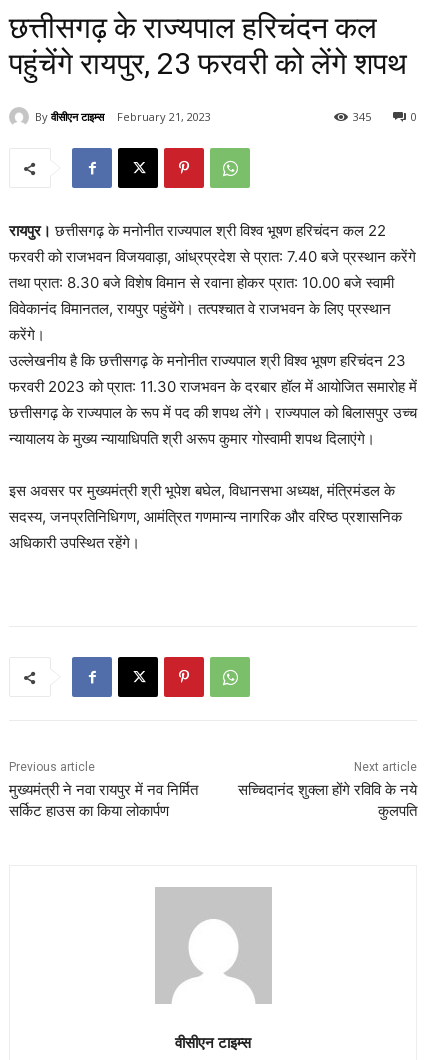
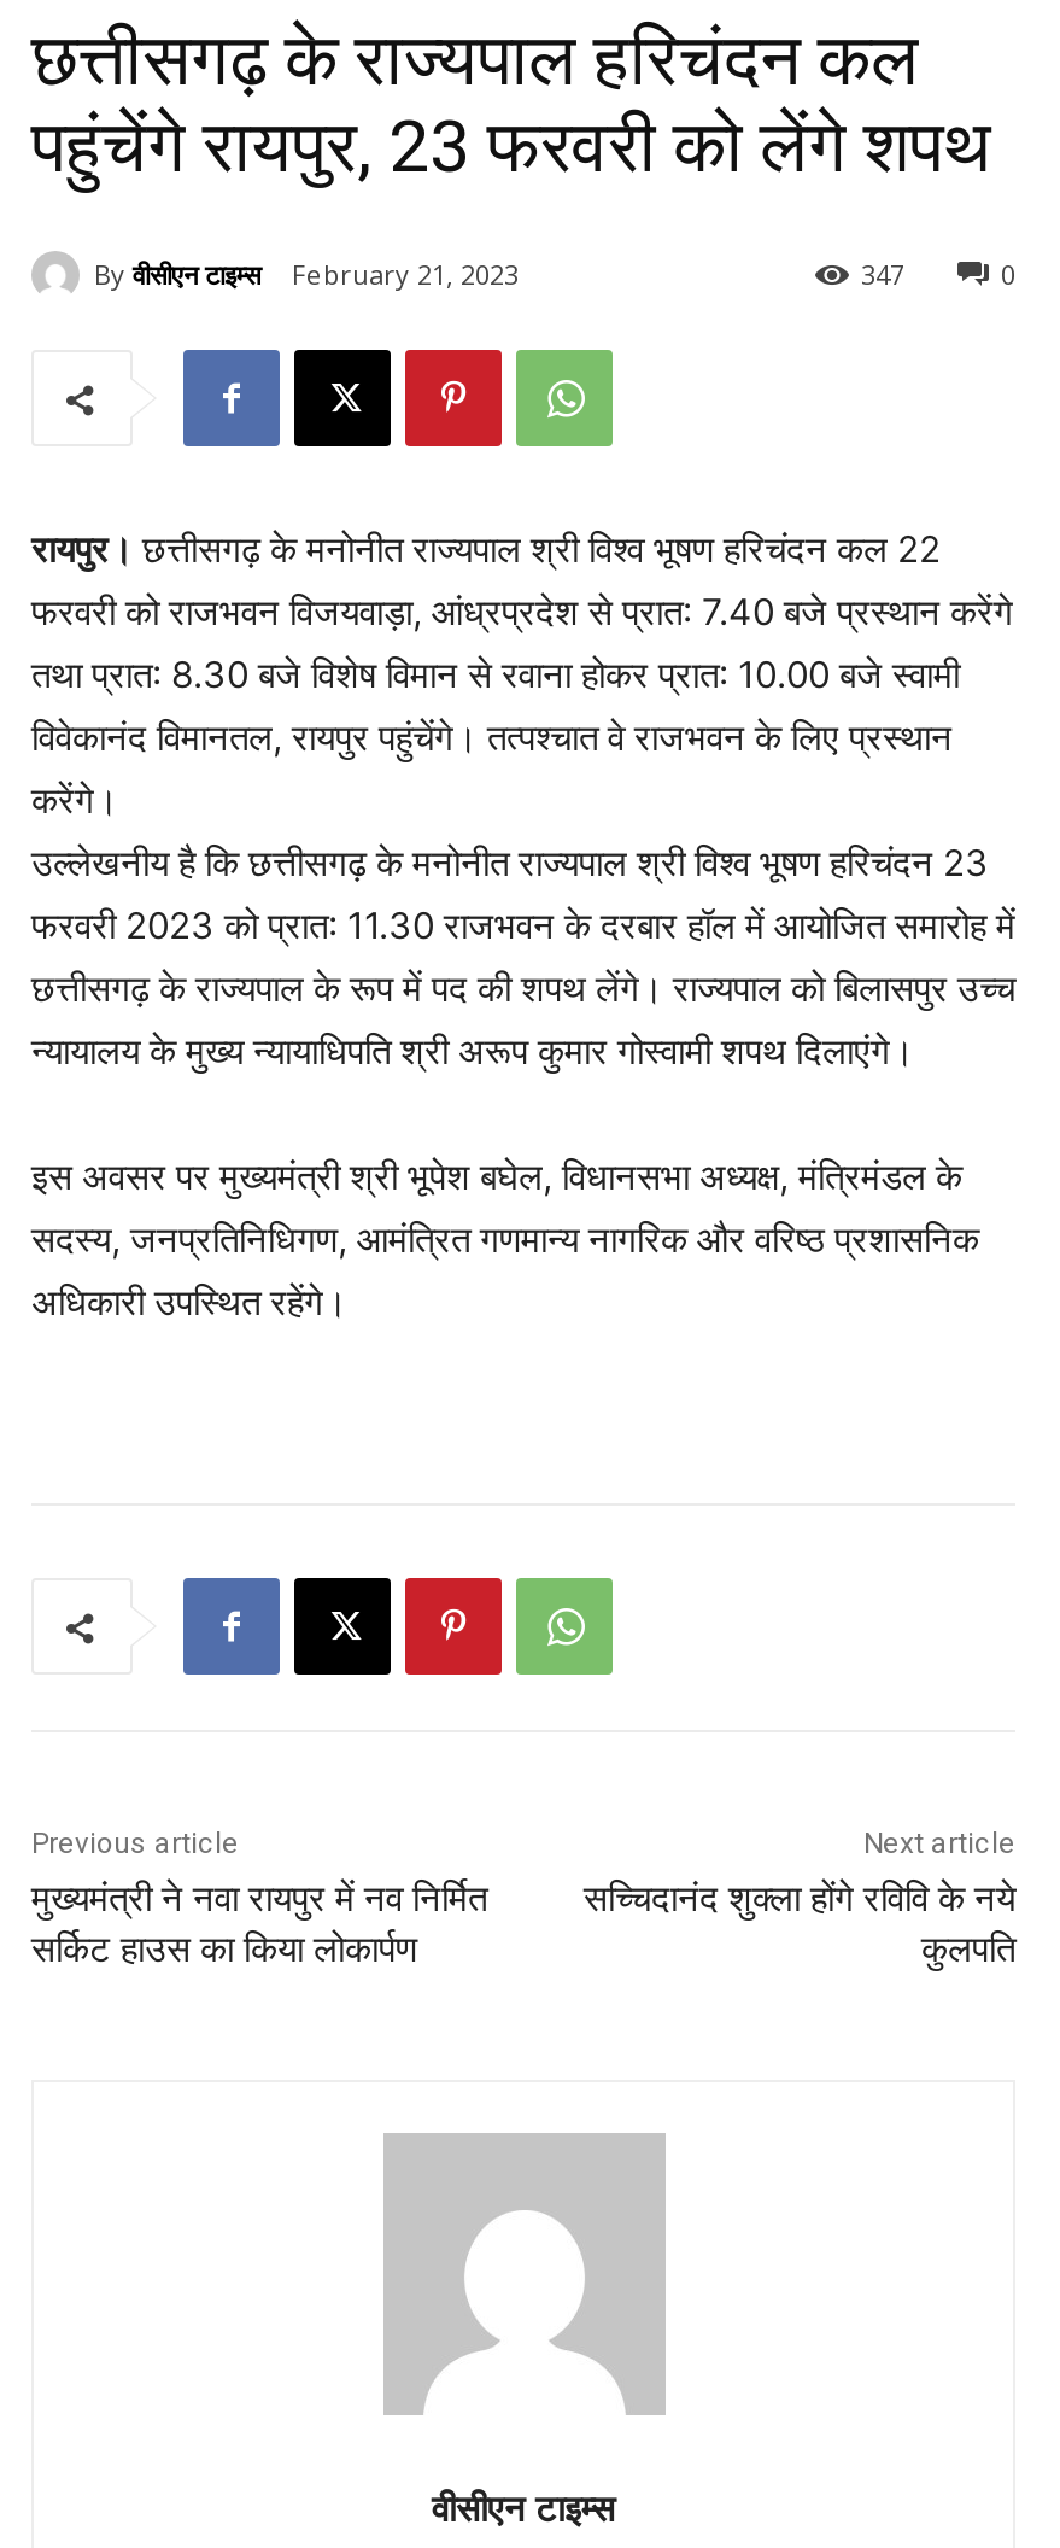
[353,109,371,124] 345 -> [861,256,904,292] 347

